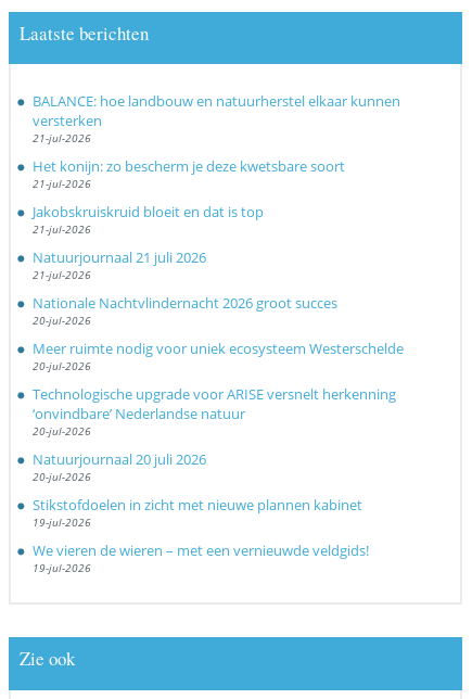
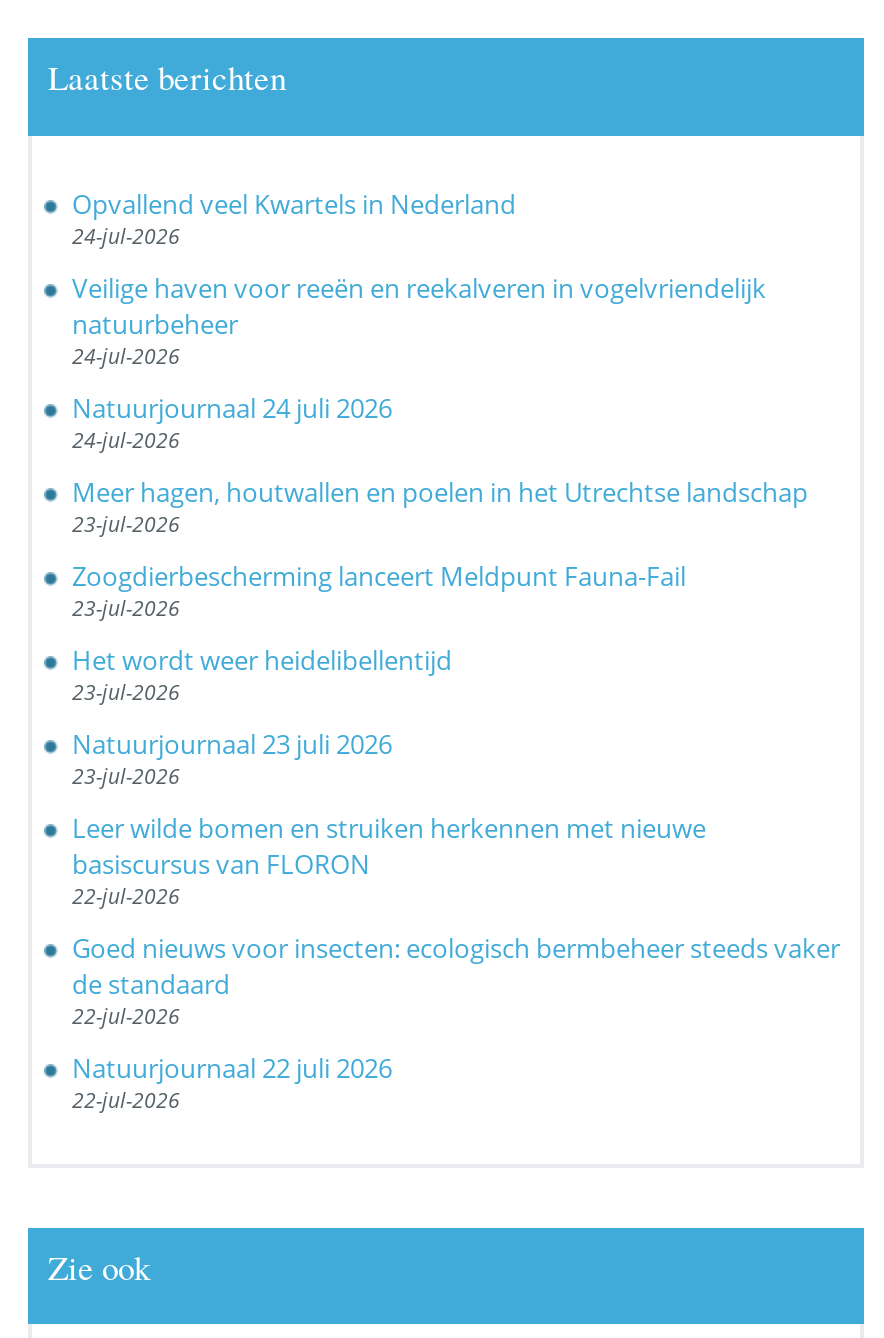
[33,91,400,146] BALANCE: hoe landbouw en natuurherstel elkaar kunnen | versterken | 21-jul-2026 -> [72,185,516,249] Opvallend veel Kwartels in Nederland | 24-jul-2026
[33,156,345,191] Het konijn: zo bescherm je deze kwetsbare soort | 21-jul-2026 -> [72,269,766,369] Veilige haven voor reeën en reekalveren in vogelvriendelijk | natuurbeheer | 24-jul-2026
[33,202,264,237] Jakobskruiskruid bloeit en dat is top | 21-jul-2026 -> [72,389,392,453] Natuurjournaal 24 juli 2026 | 24-jul-2026
[33,248,206,282] Natuurjournaal 21 juli 2026 | 21-jul-2026 -> [72,473,808,537] Meer hagen, houtwallen en poelen in het Utrechtse landschap | 23-jul-2026
[33,293,337,328] Nationale Nachtvlindernacht 2026 groot succes | 20-jul-2026 -> [72,557,686,621] Zoogdierbescherming lanceert Meldpunt Fauna-Fail | 23-jul-2026
[33,339,404,373] Meer ruimte nodig voor uniek ecosysteem Westerschelde | 20-jul-2026 -> [72,641,452,705] Het wordt weer heidelibellentijd | 23-jul-2026
[33,384,396,439] Technologische upgrade voor ARISE versnelt herkenning | ‘onvindbare’ Nederlandse natuur | 20-jul-2026 -> [72,725,392,789] Natuurjournaal 23 juli 2026 | 23-jul-2026
[33,449,206,484] Natuurjournaal 20 juli 2026 | 20-jul-2026 -> [72,809,706,909] Leer wilde bomen en struiken herkennen met nieuwe | basiscursus van FLORON | 22-jul-2026
[33,495,362,530] Stikstofdoelen in zicht met nieuwe plannen kabinet | 19-jul-2026 -> [72,929,840,1029] Goed nieuws voor insecten: ecologisch bermbeheer steeds vaker | de standaard | 22-jul-2026
[33,541,369,575] We vieren de wieren – met een vernieuwde veldgids! | 19-jul-2026 -> [72,1049,392,1113] Natuurjournaal 22 juli 2026 | 22-jul-2026

